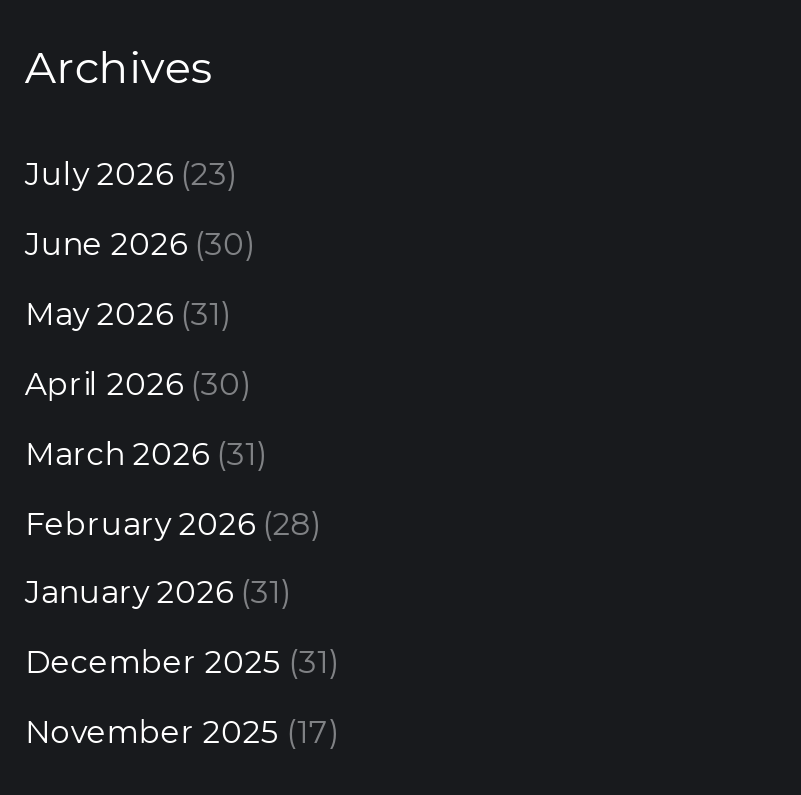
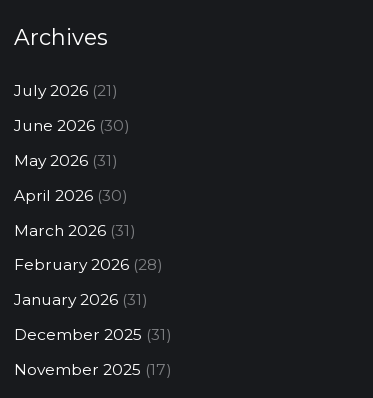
[25,155,239,193] July 2026 (23) -> [14,81,118,100] July 2026 (21)

